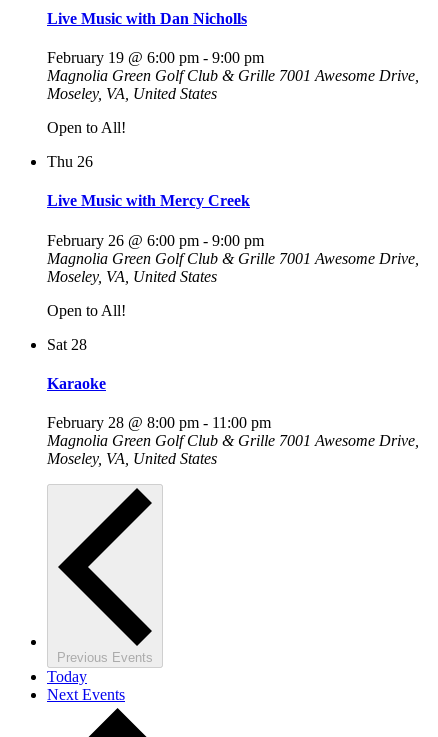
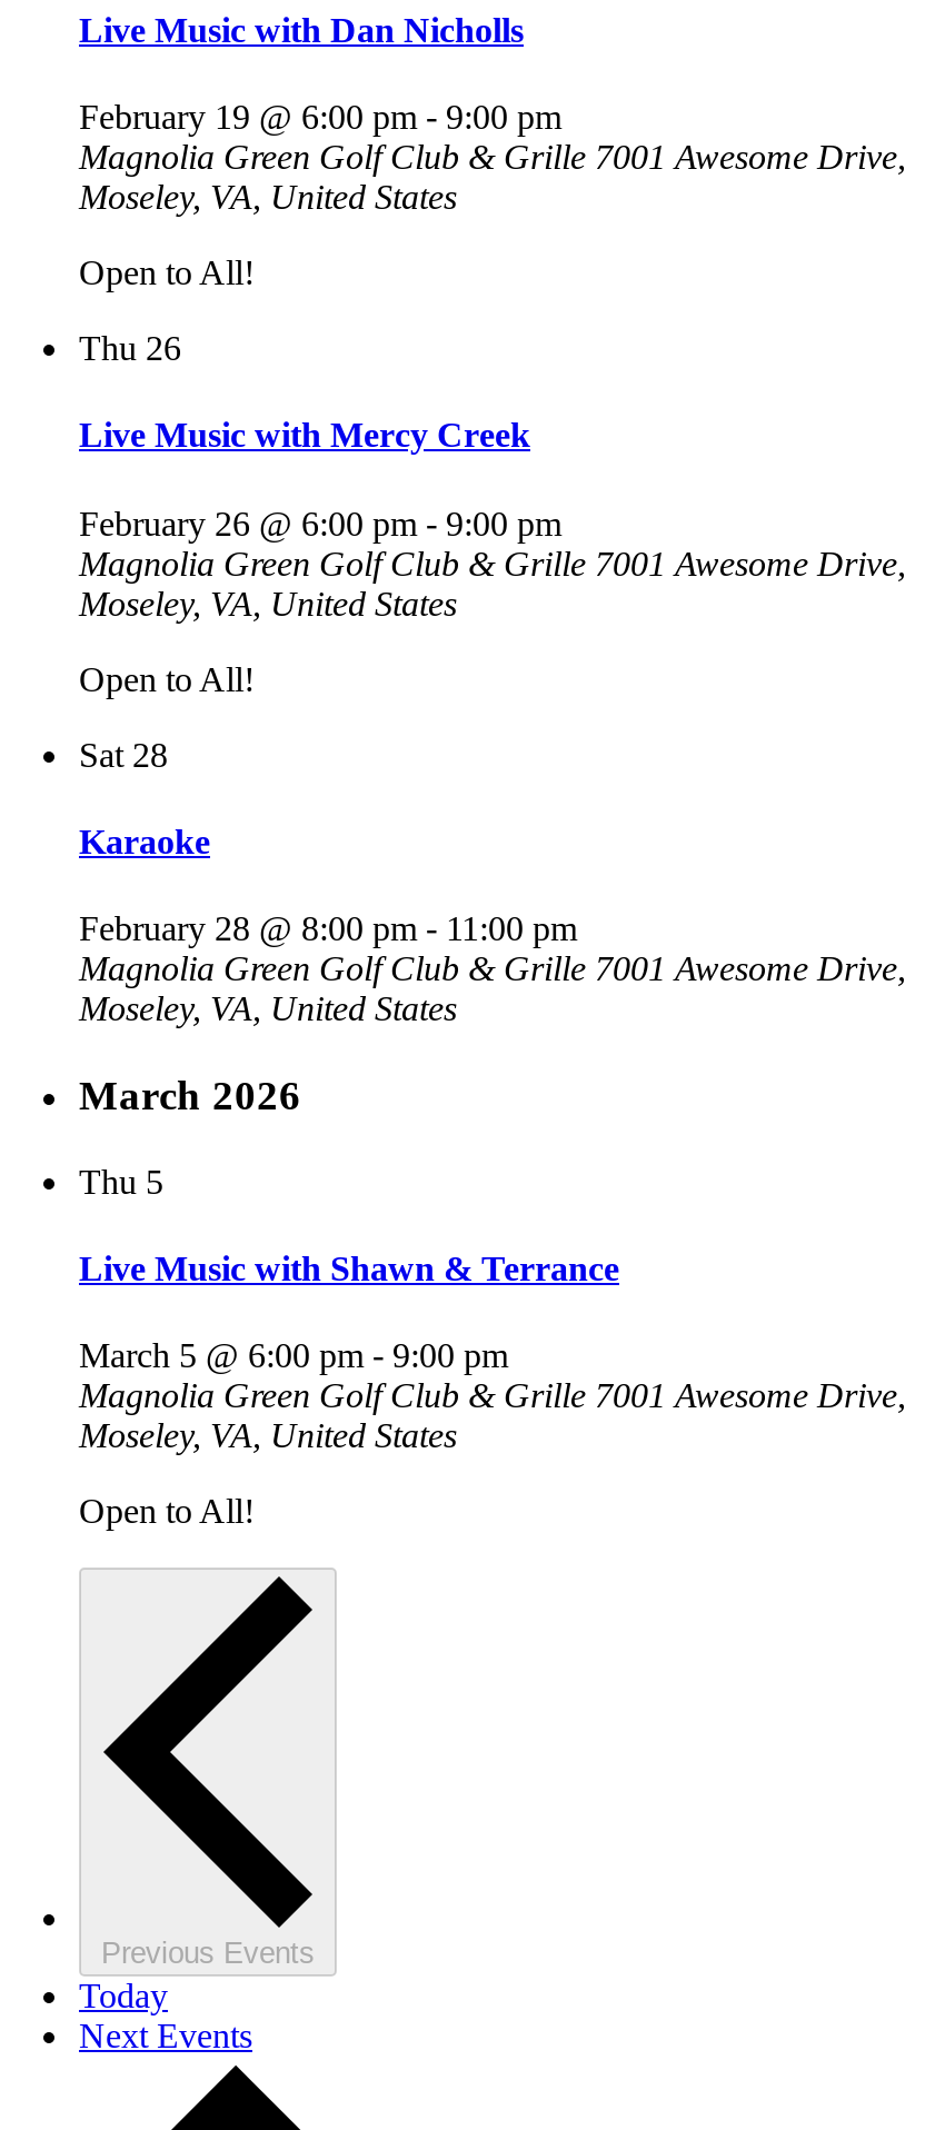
none -> [79,1071,906,1530] March 2026 | Thu 5 | Live Music with Shawn & Terrance | March 5 @ 6:00 pm - 9:00 pm | Magnolia Green Golf Club & Grille 7001 Awesome Drive, | Moseley, VA, United States | Open to All!

